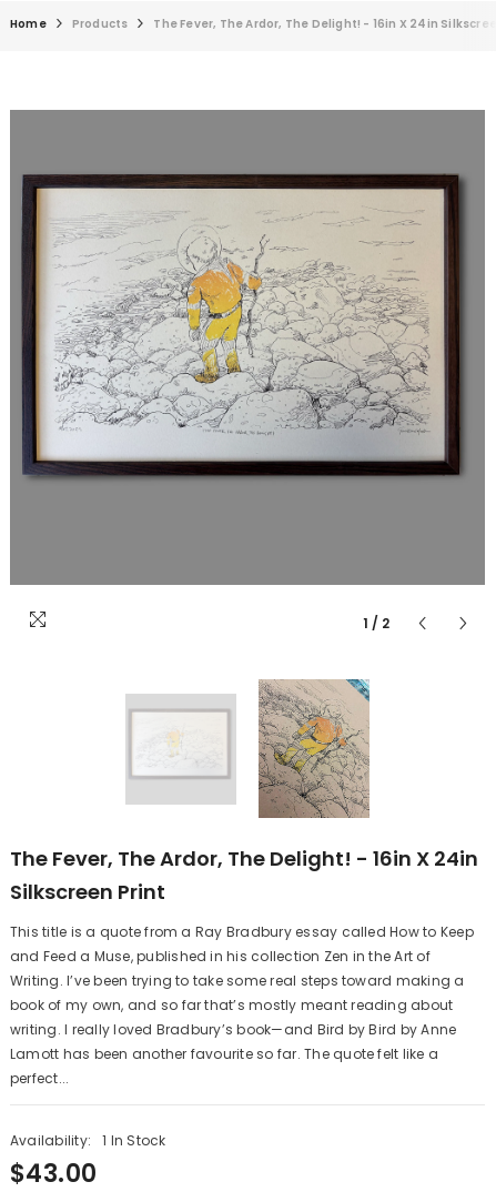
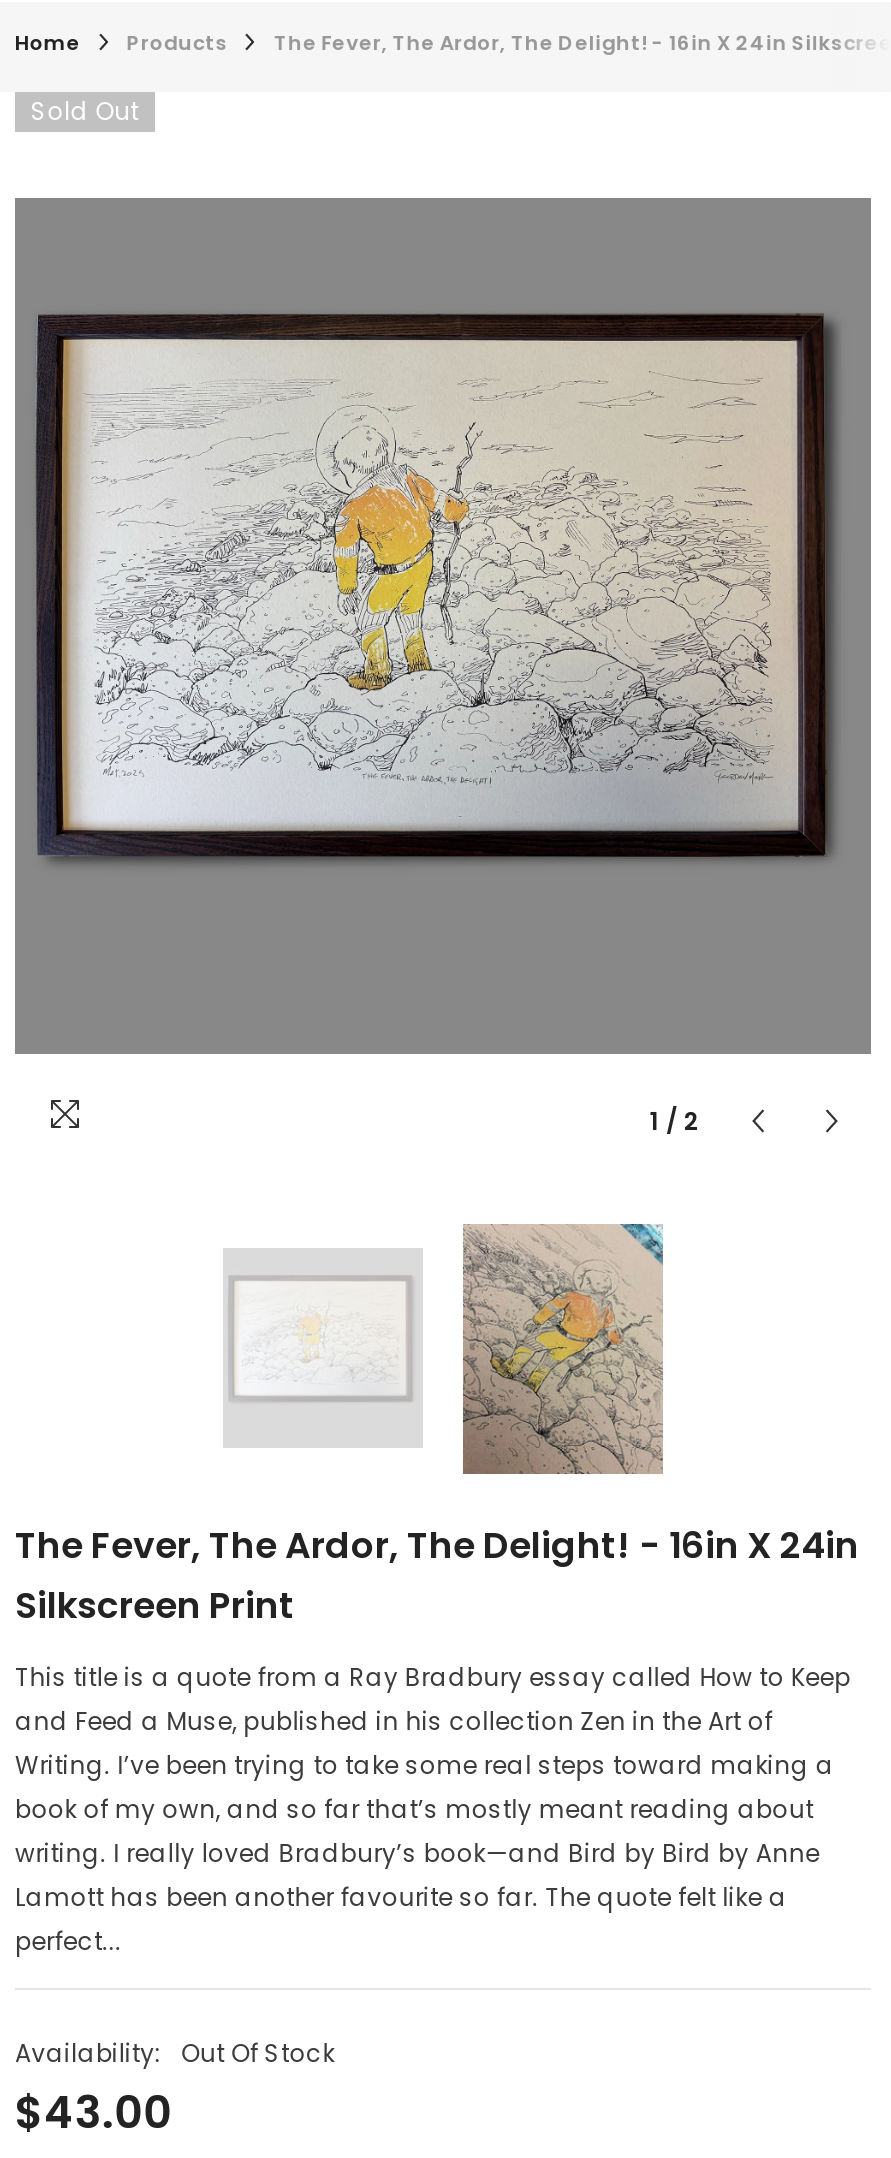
none -> [31,93,139,127] Sold Out
[10,1131,166,1150] Availability: 1 In Stock -> [15,2037,335,2071] Availability: Out Of Stock

